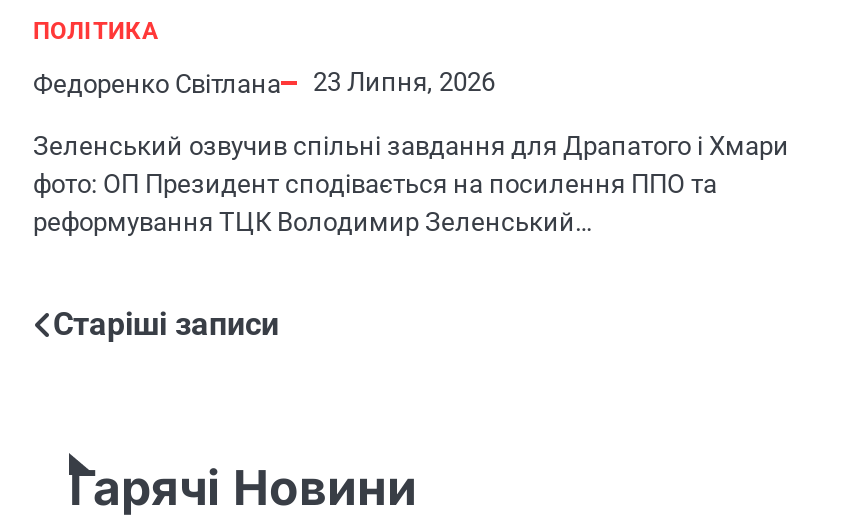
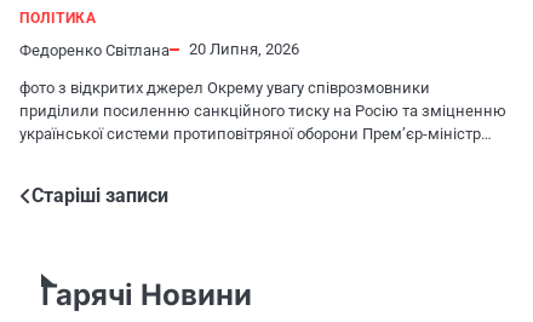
[33,67,495,99] Федоренко Світлана 23 Липня, 2026 -> [19,40,299,60] Федоренко Світлана 20 Липня, 2026
[33,131,789,237] Зеленський озвучив спільні завдання для Драпатого і Хмари | фото: ОП Президент сподівається на посилення ППО та | реформування ТЦК Володимир Зеленський… -> [19,79,506,143] фото з відкритих джерел Окрему увагу співрозмовники | приділили посиленню санкційного тиску на Росію та зміцненню | української системи протиповітряної оборони Прем’єр-міністр…

